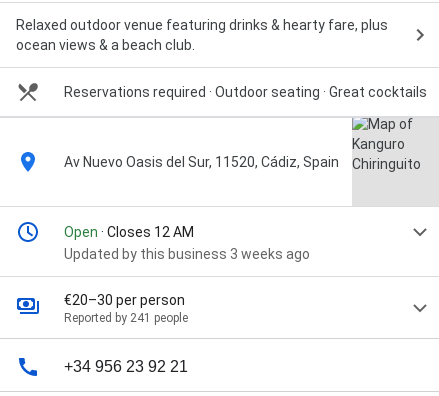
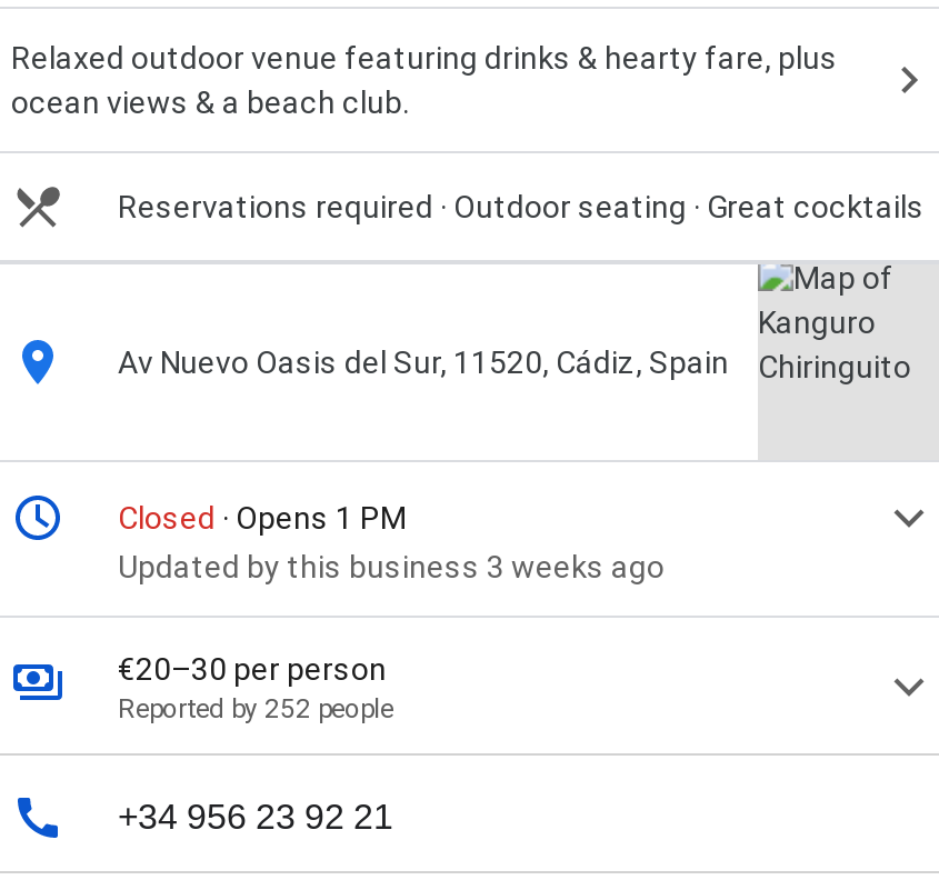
[64,224,194,240] Open · Closes 12 AM -> [118,500,407,536] Closed · Opens 1 PM
[64,311,188,325] Reported by 241 people -> [118,694,393,725] Reported by 252 people

